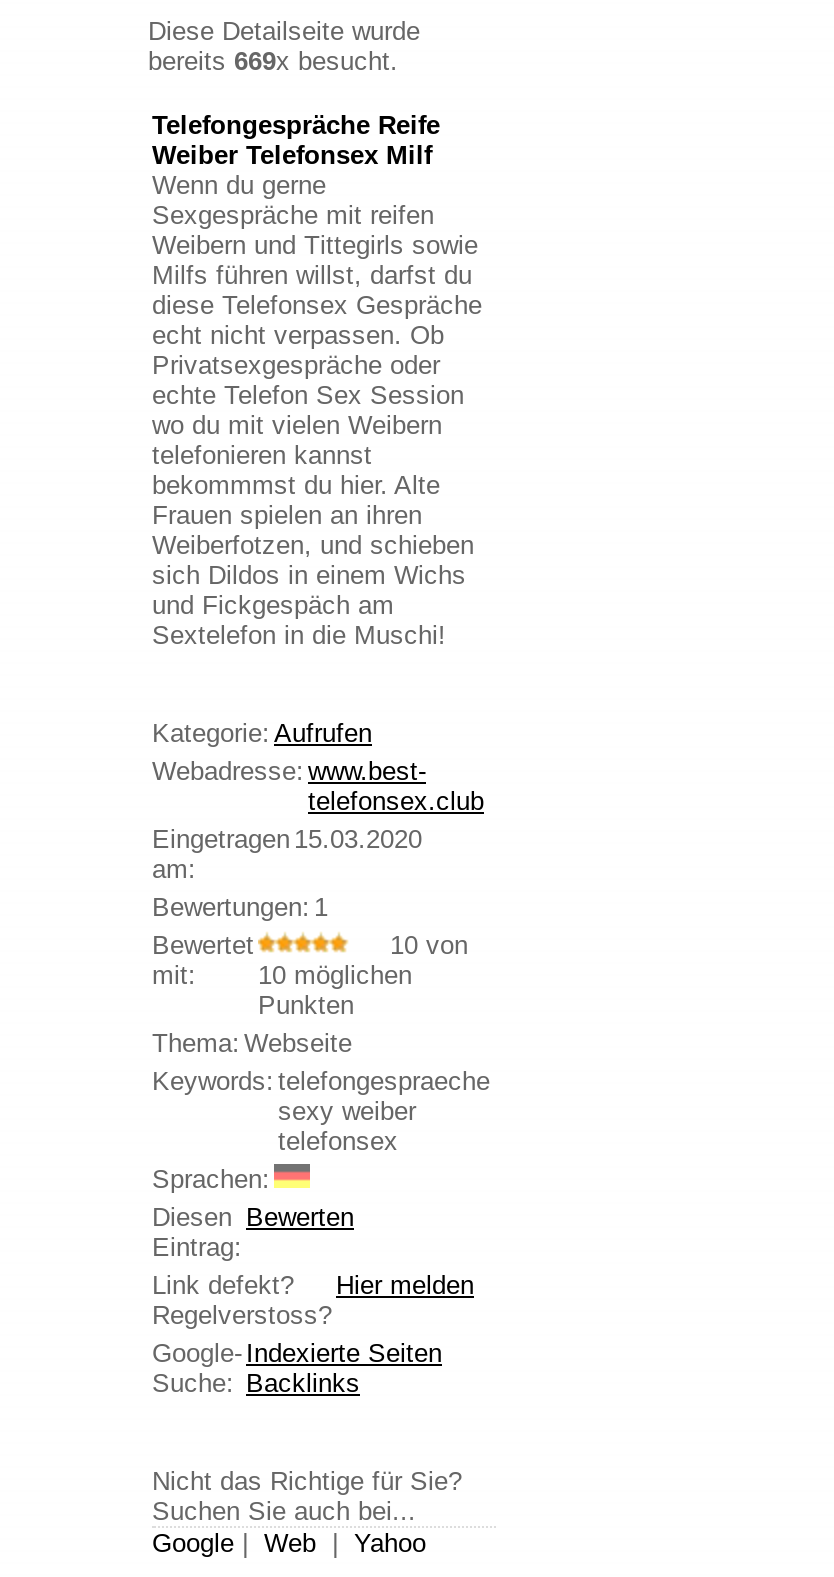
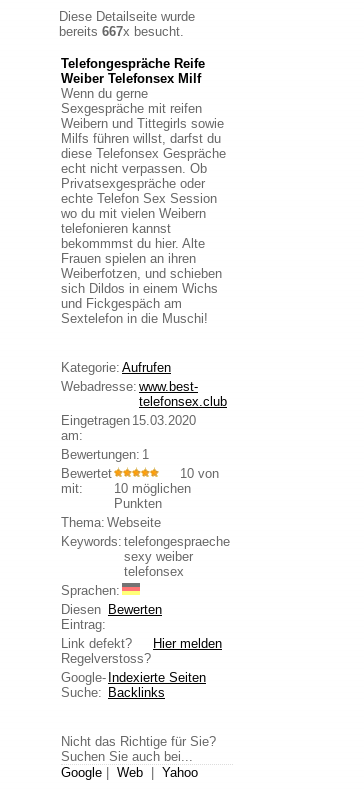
[148,46,398,76] bereits 669x besucht. -> [59,24,184,39] bereits 667x besucht.

